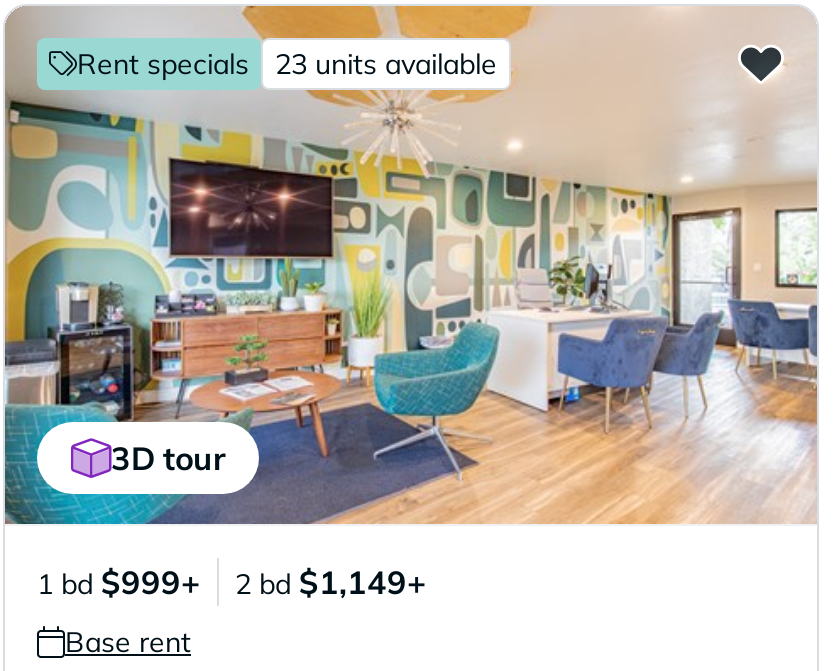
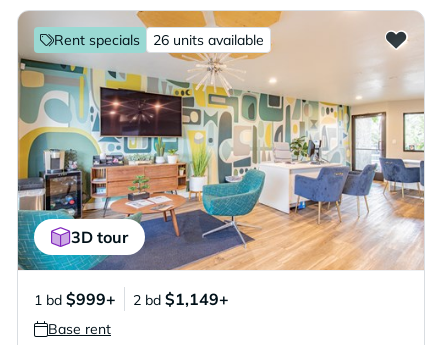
[275,46,497,82] 23 units available -> [153,31,264,49] 26 units available

